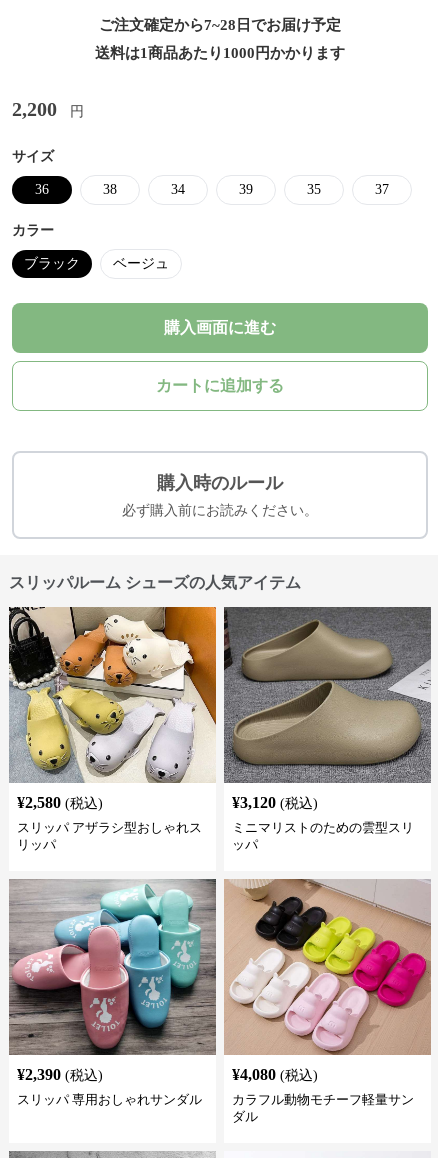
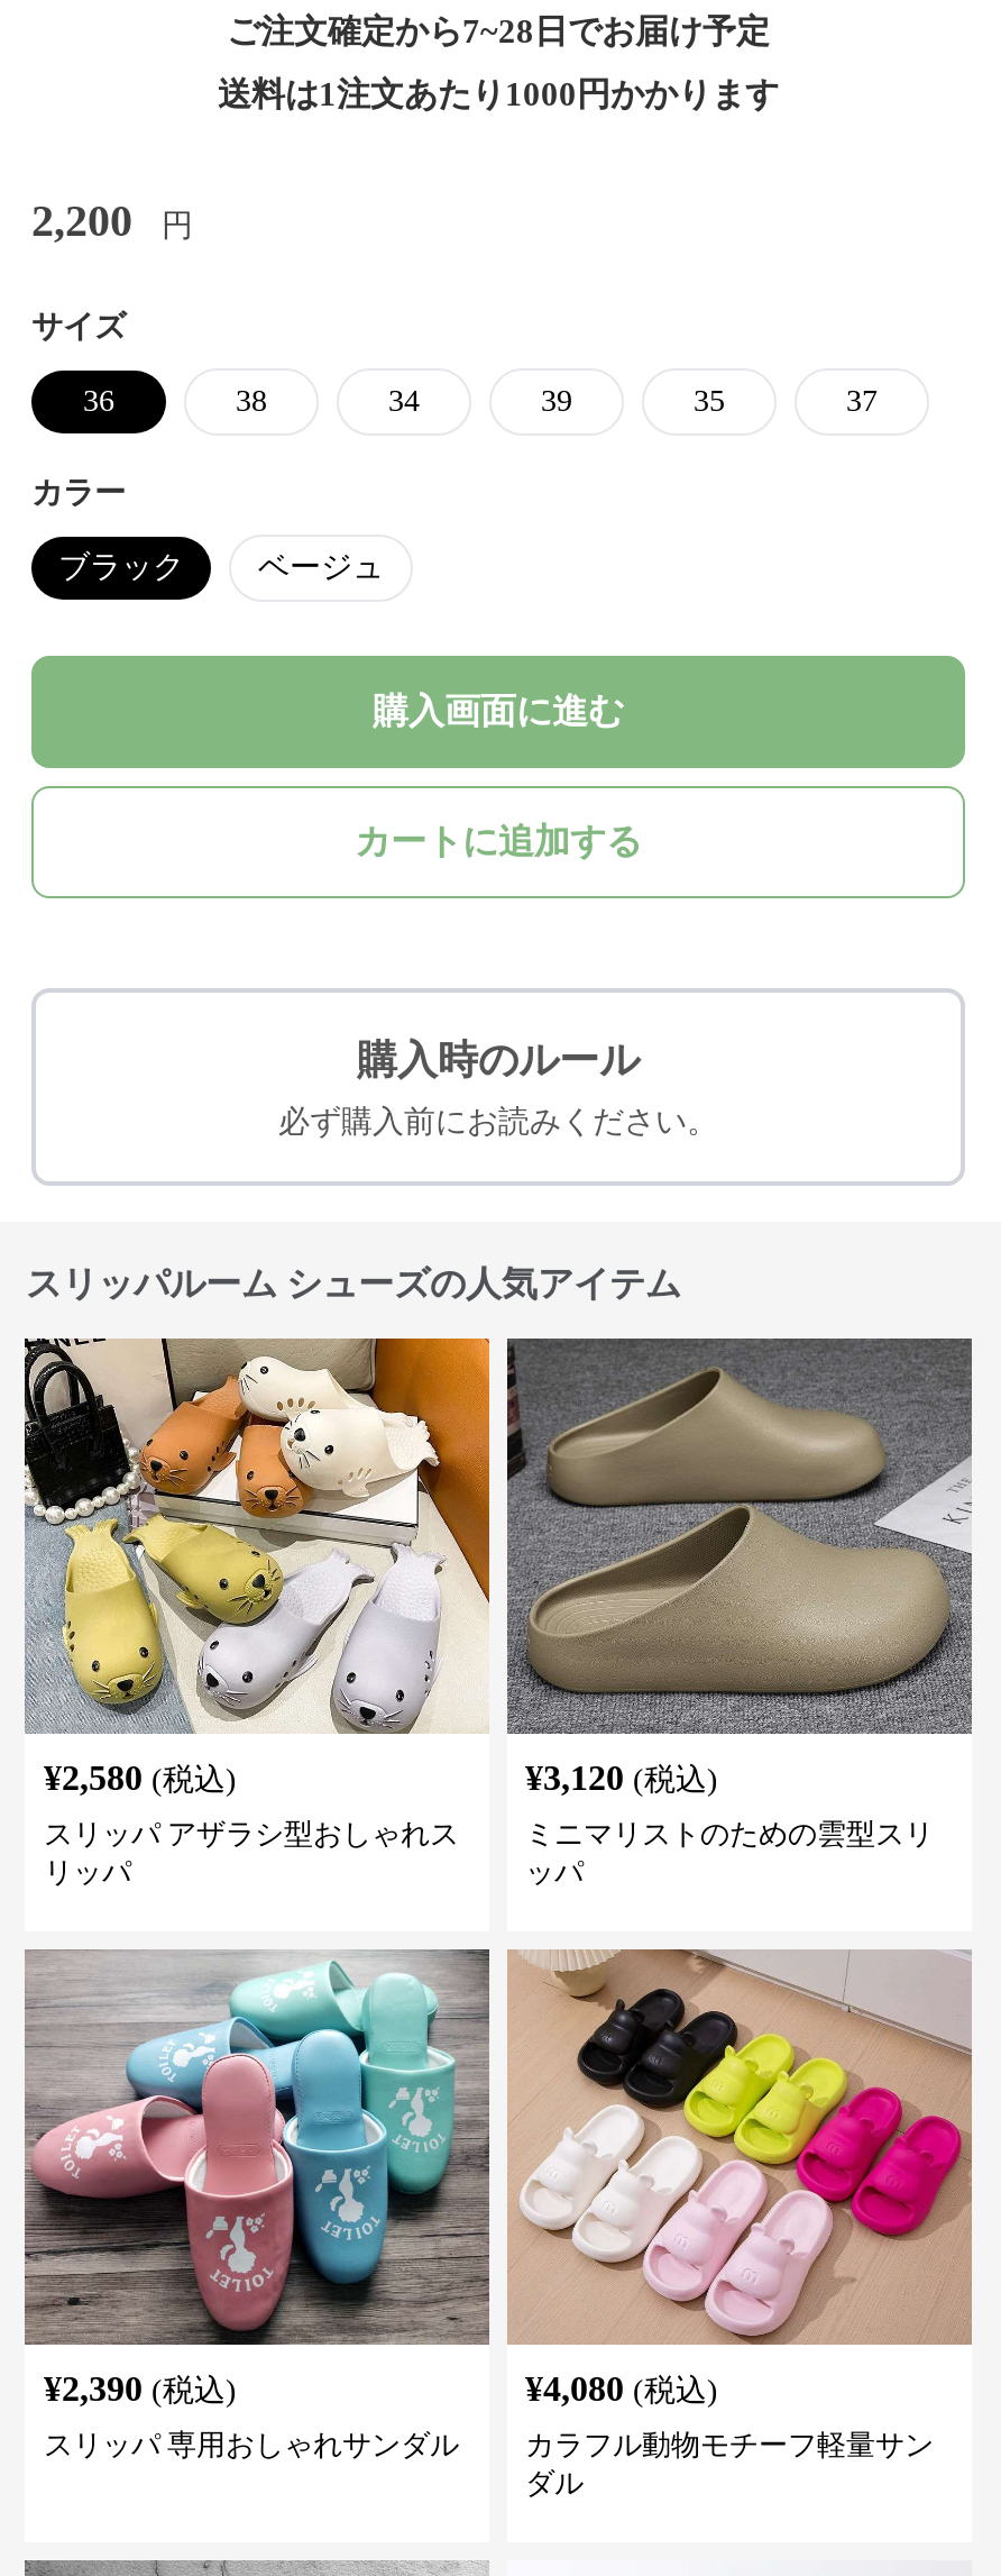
[95,45,345,61] 送料は1商品あたり1000円かかります -> [218,76,779,112] 送料は1注文あたり1000円かかります

